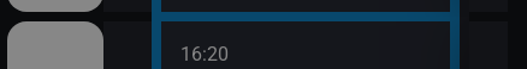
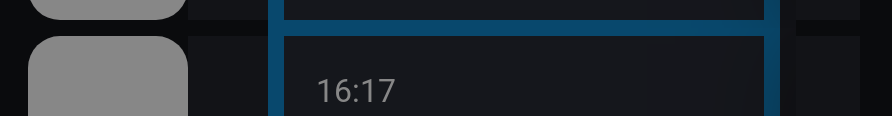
[180,43,229,65] 16:20 -> [316,72,396,110] 16:17

